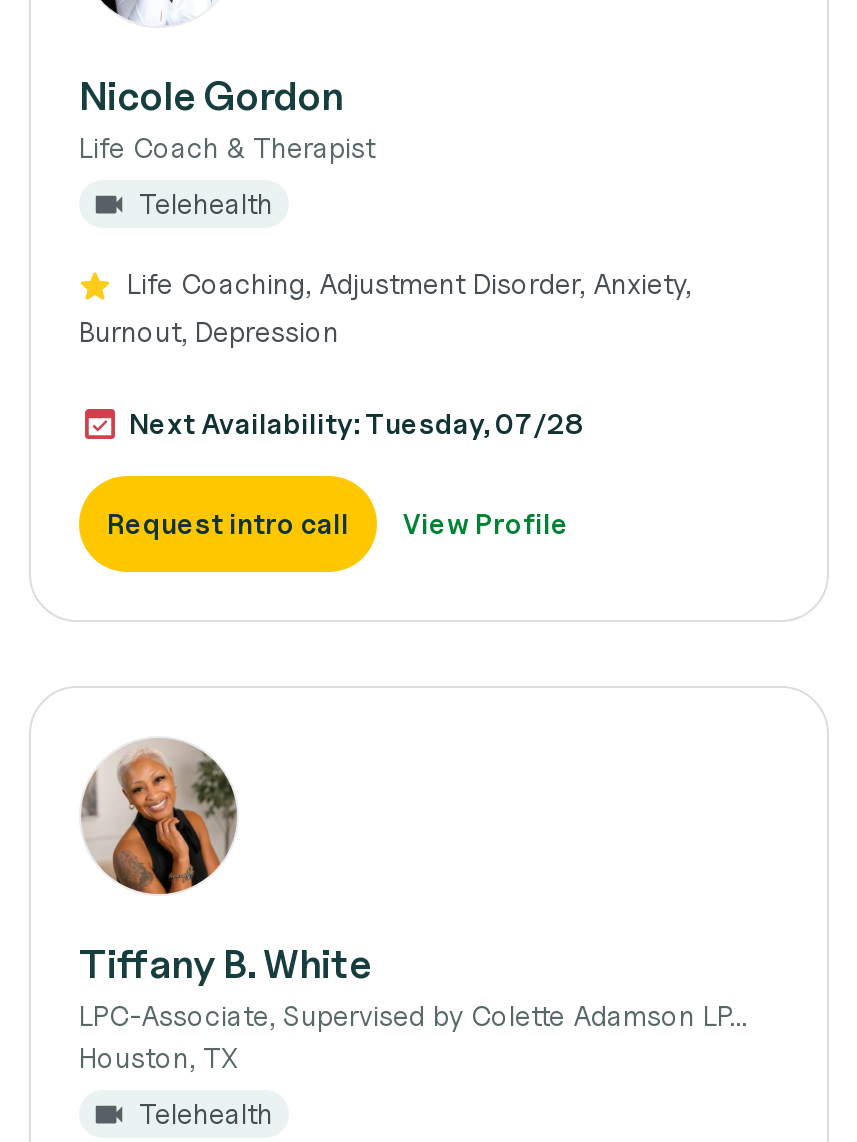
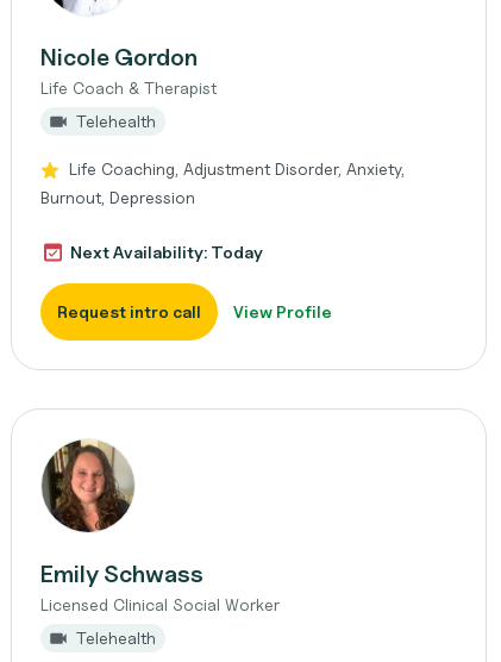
[129,406,585,440] Next Availability: Tuesday, 07/28 -> [70,242,263,262] Next Availability: Today
[79,740,747,1074] [image] | Tiffany B. White | LPC-Associate, Supervised by Colette Adamson LP... | Houston, TX -> [40,439,280,614] [image] | Emily Schwass | Licensed Clinical Social Worker

